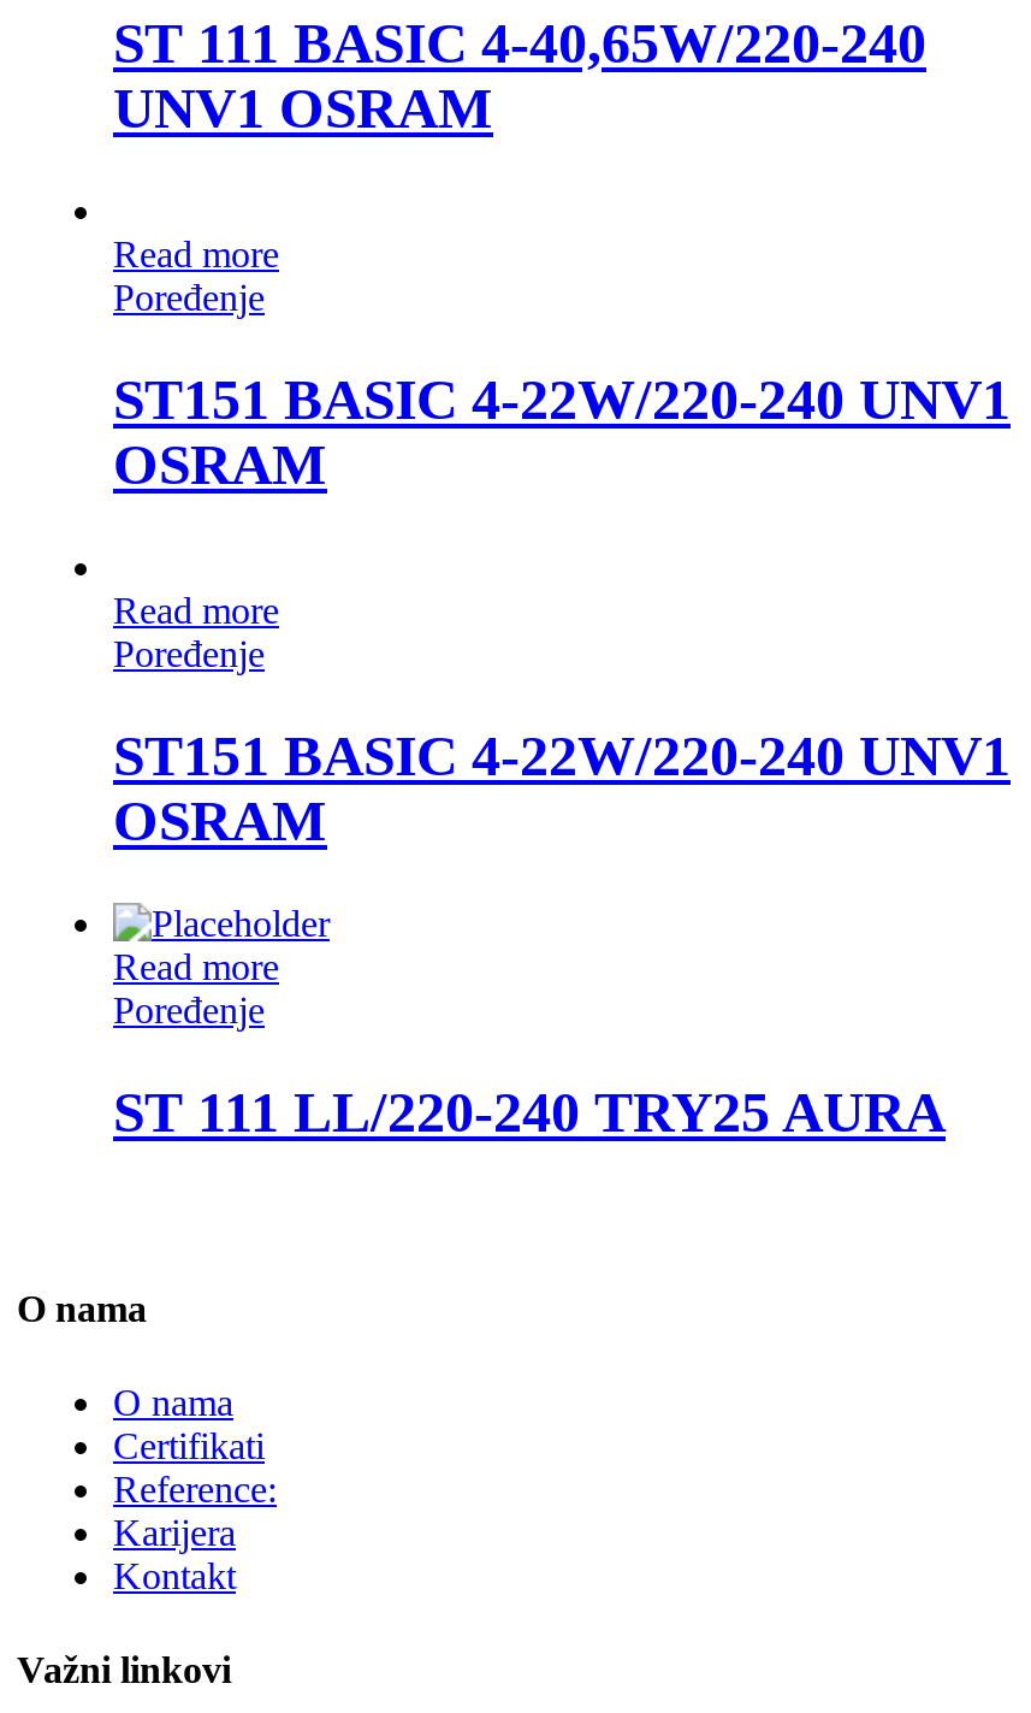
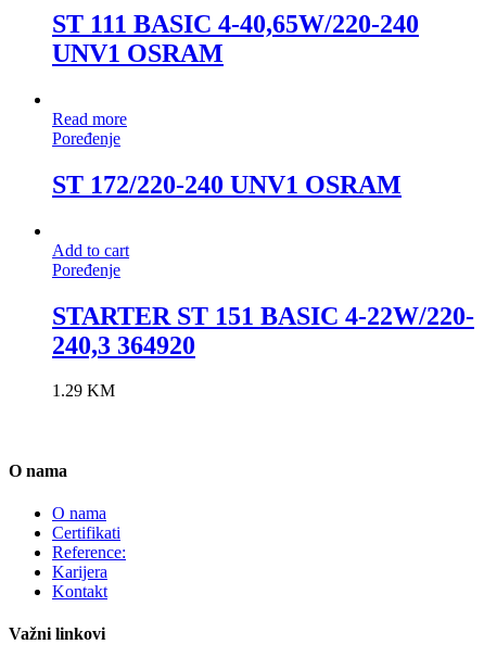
[113,368,1011,495] ST151 BASIC 4-22W/220-240 UNV1 | OSRAM -> [52,170,402,198] ST 172/220-240 UNV1 OSRAM
[113,589,279,630] Read more -> [52,241,129,259] Add to cart
[113,723,1011,1142] ST151 BASIC 4-22W/220-240 UNV1 | OSRAM | Read more | Poređenje | ST 111 LL/220-240 TRY25 AURA -> [52,301,474,400] STARTER ST 151 BASIC 4-22W/220- | 240,3 364920 | 1.29 KM

